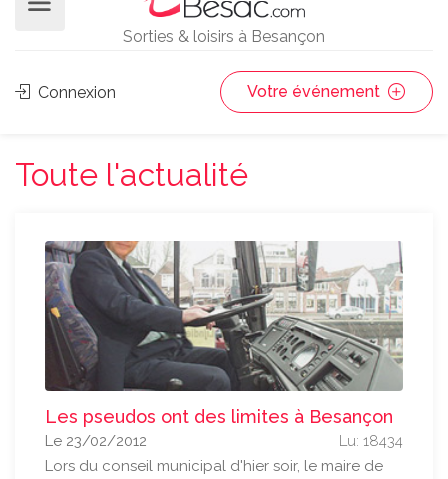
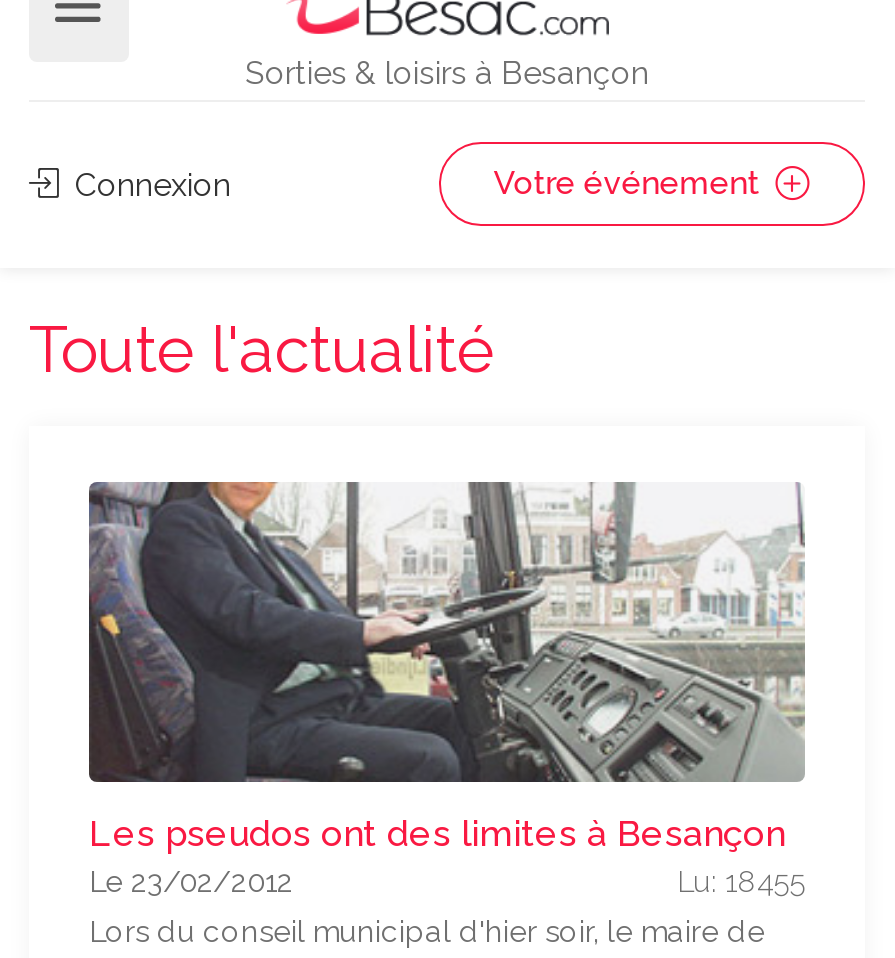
[339,432,403,450] Lu: 18434 -> [677,864,805,900] Lu: 18455

